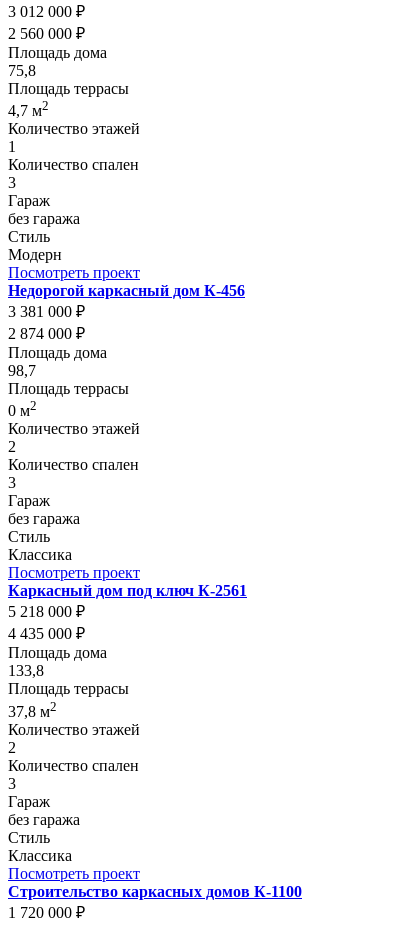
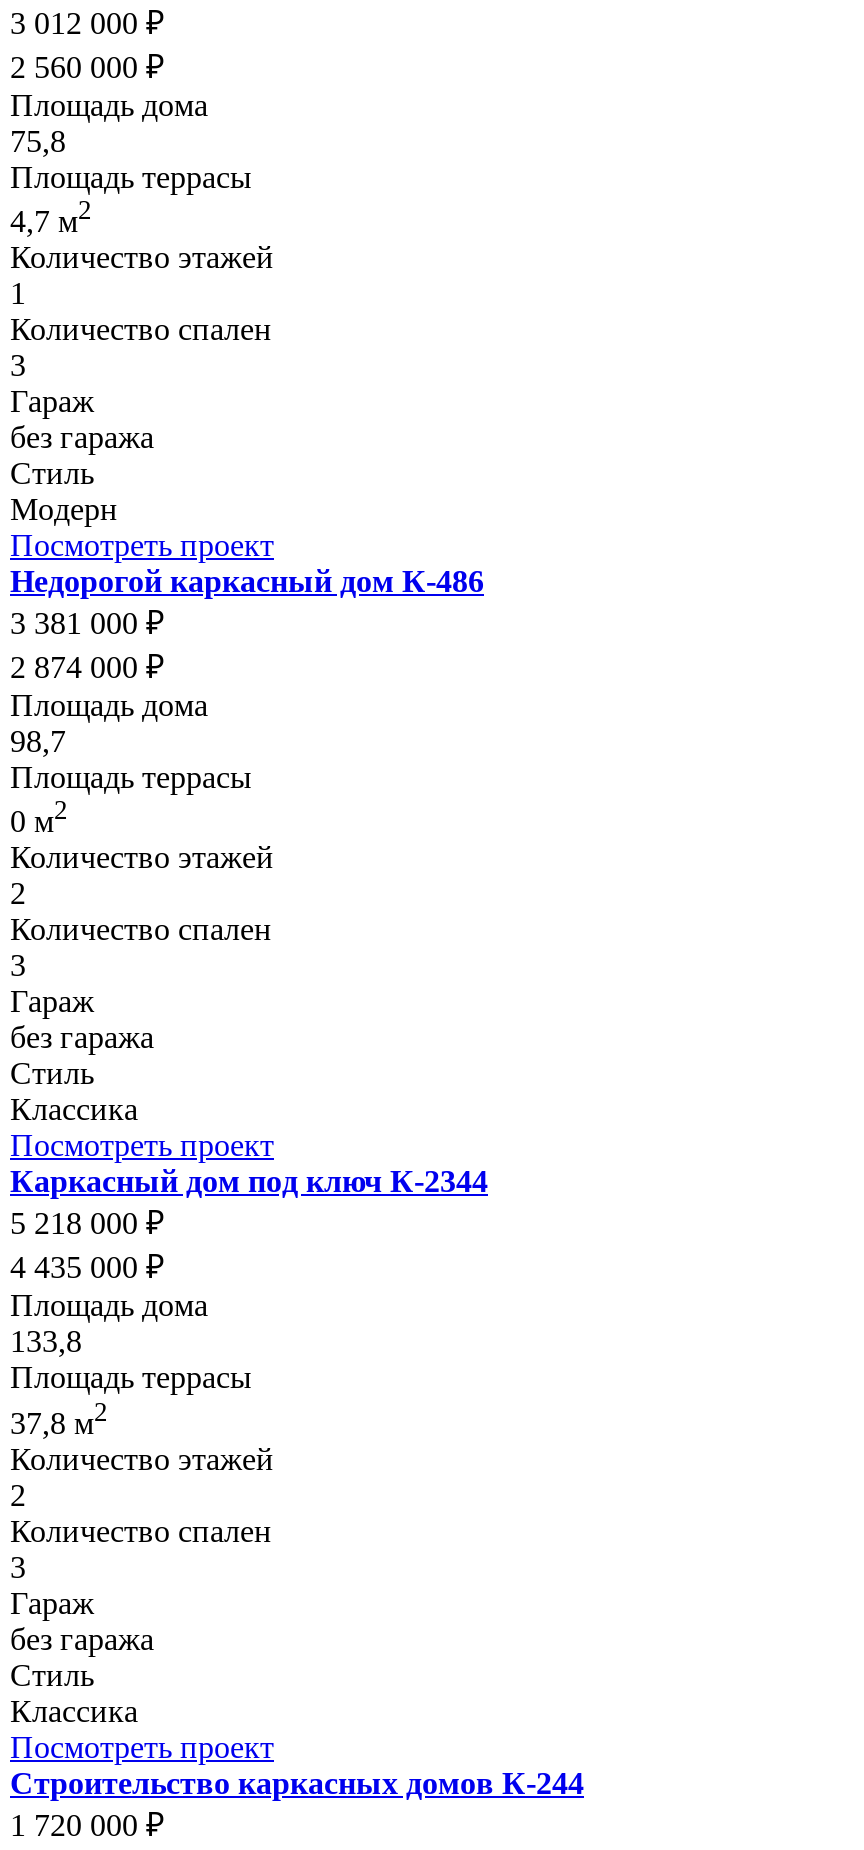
[8,282,245,299] Недорогой каркасный дом К-456 -> [10,564,484,598] Недорогой каркасный дом К-486
[8,582,247,599] Каркасный дом под ключ К-2561 -> [10,1165,488,1199] Каркасный дом под ключ К-2344
[8,883,302,900] Строительство каркасных домов К-1100 -> [10,1765,584,1799] Строительство каркасных домов К-244

